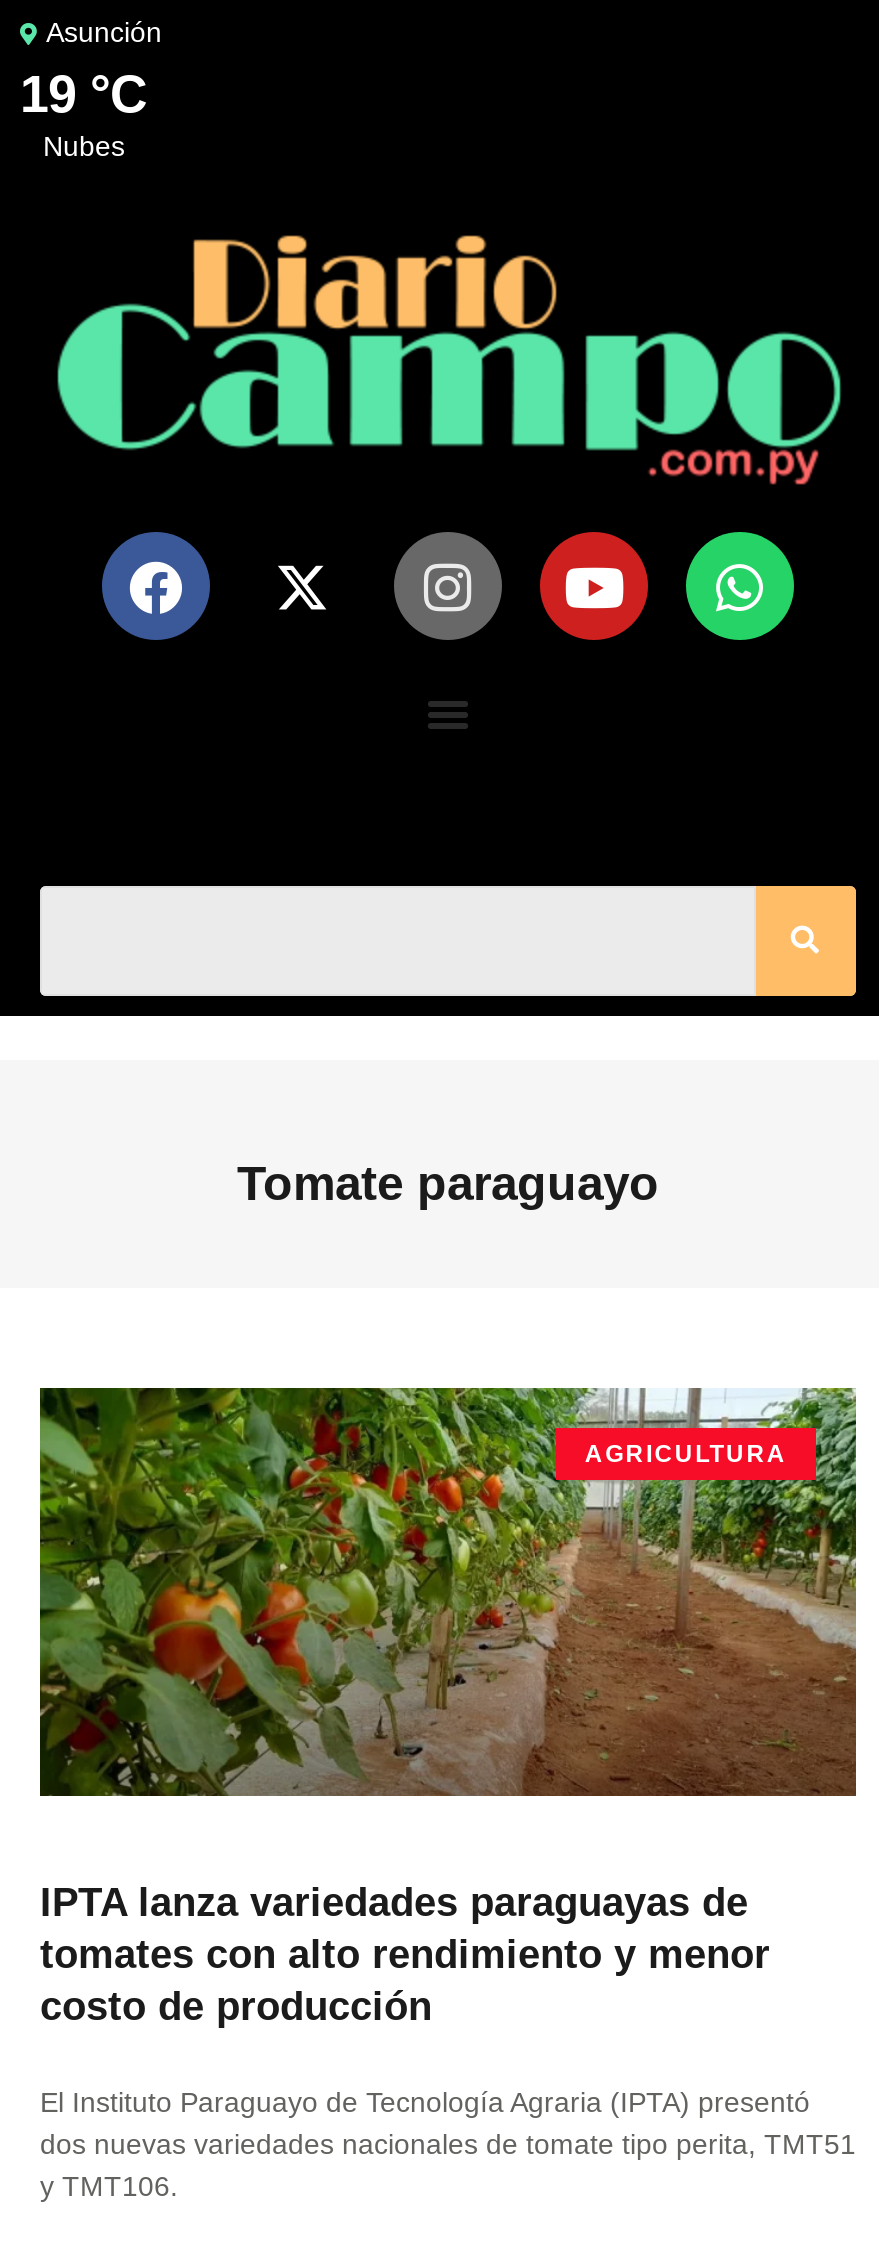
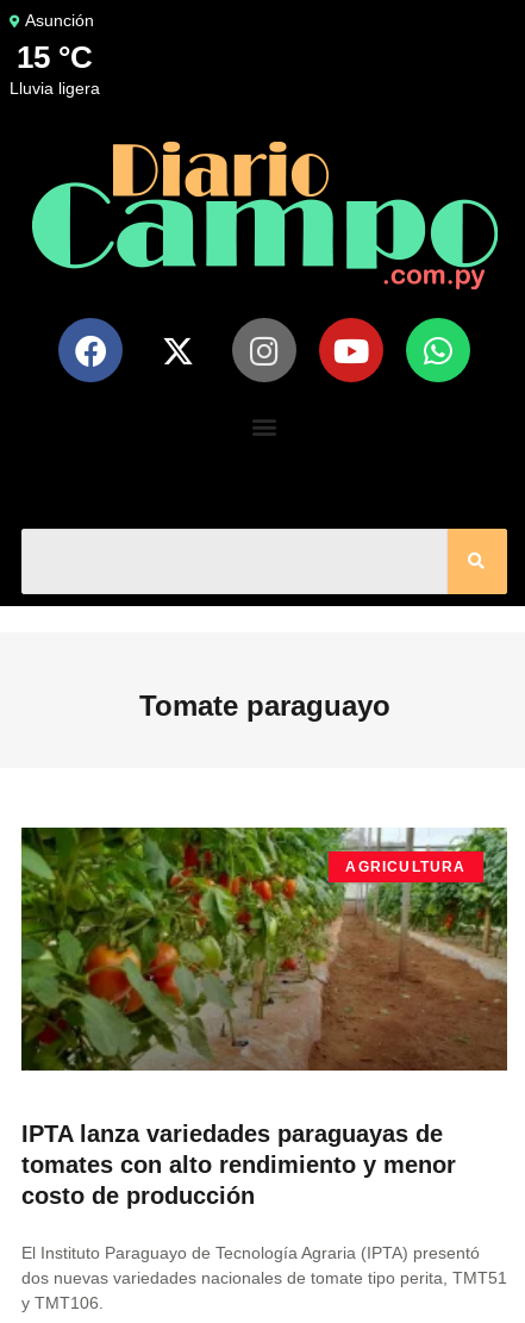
[20,64,148,162] 19 °C | nubes -> [17,39,100,98] 15 °C | lluvia ligera

